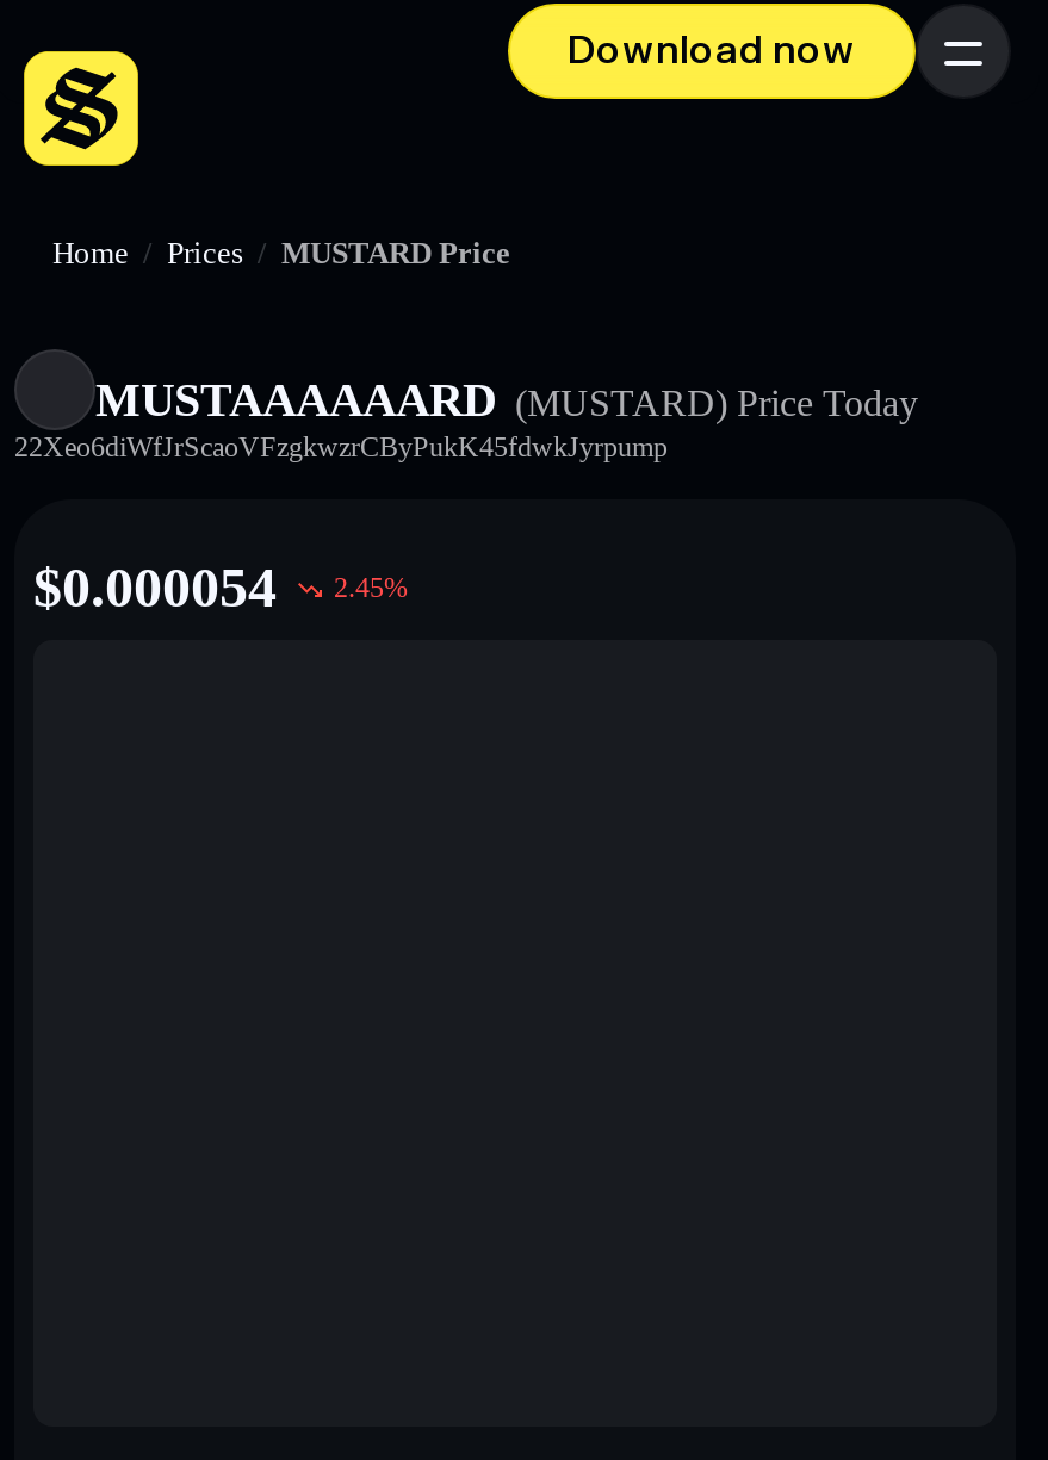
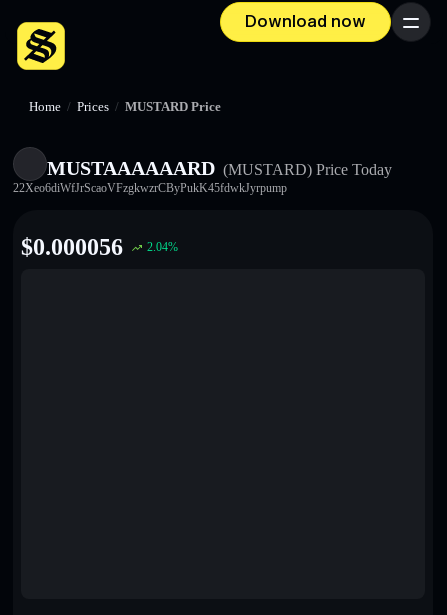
[33,557,277,619] $0.000054 -> [21,234,123,260] $0.000056
[334,571,408,604] 2.45% -> [147,240,178,254] 2.04%

